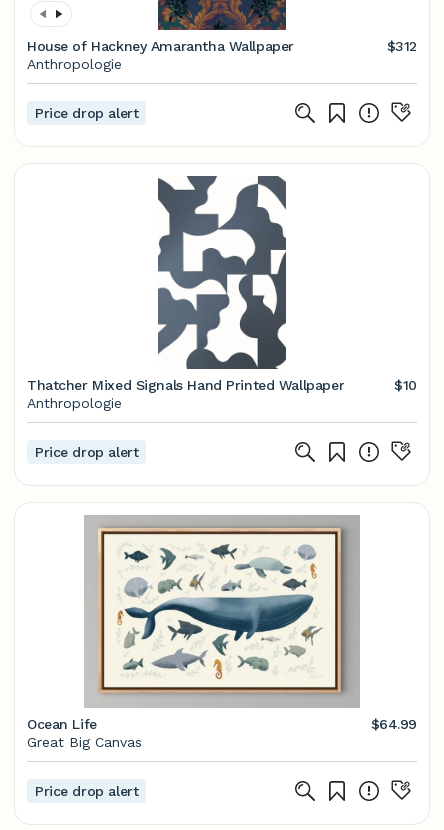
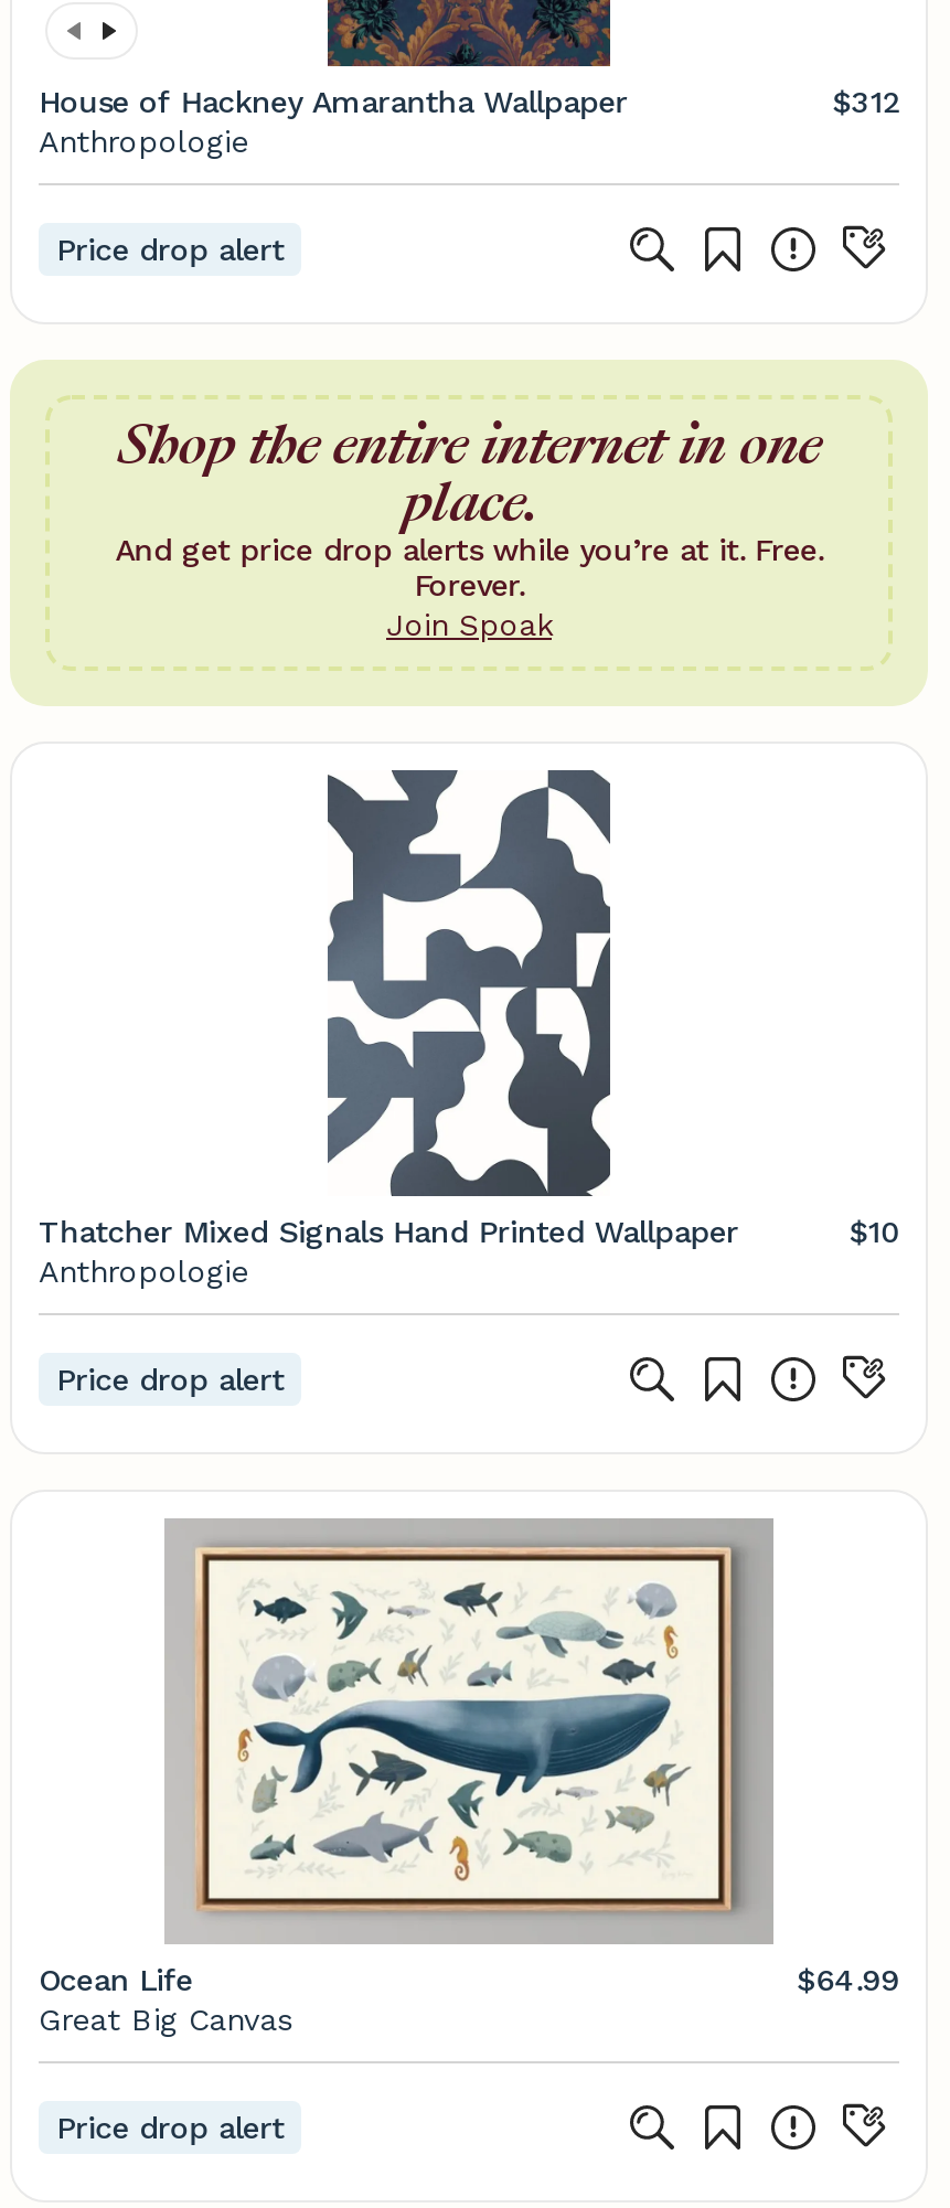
none -> [10,360,928,706] [image] | Shop the entire internet in one | place. | And get price drop alerts while you’re at it. Free. | Forever. | Join Spoak

